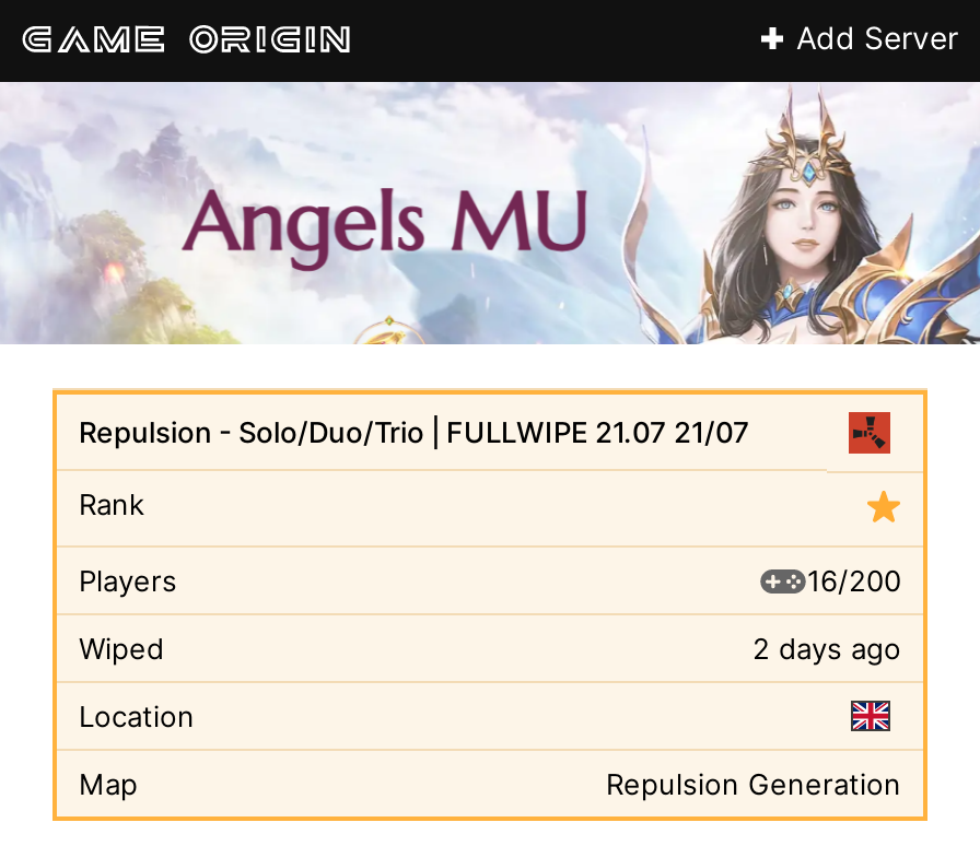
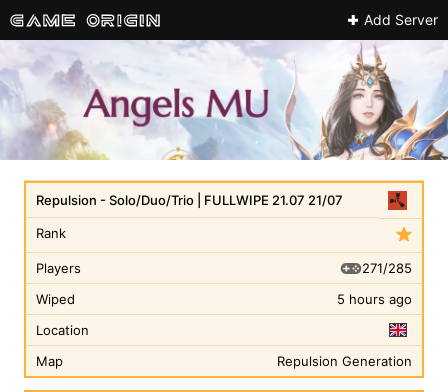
[807,562,901,597] 16/200 -> [362,259,412,275] 271/285
[752,631,901,666] 2 days ago -> [337,291,412,307] 5 hours ago

